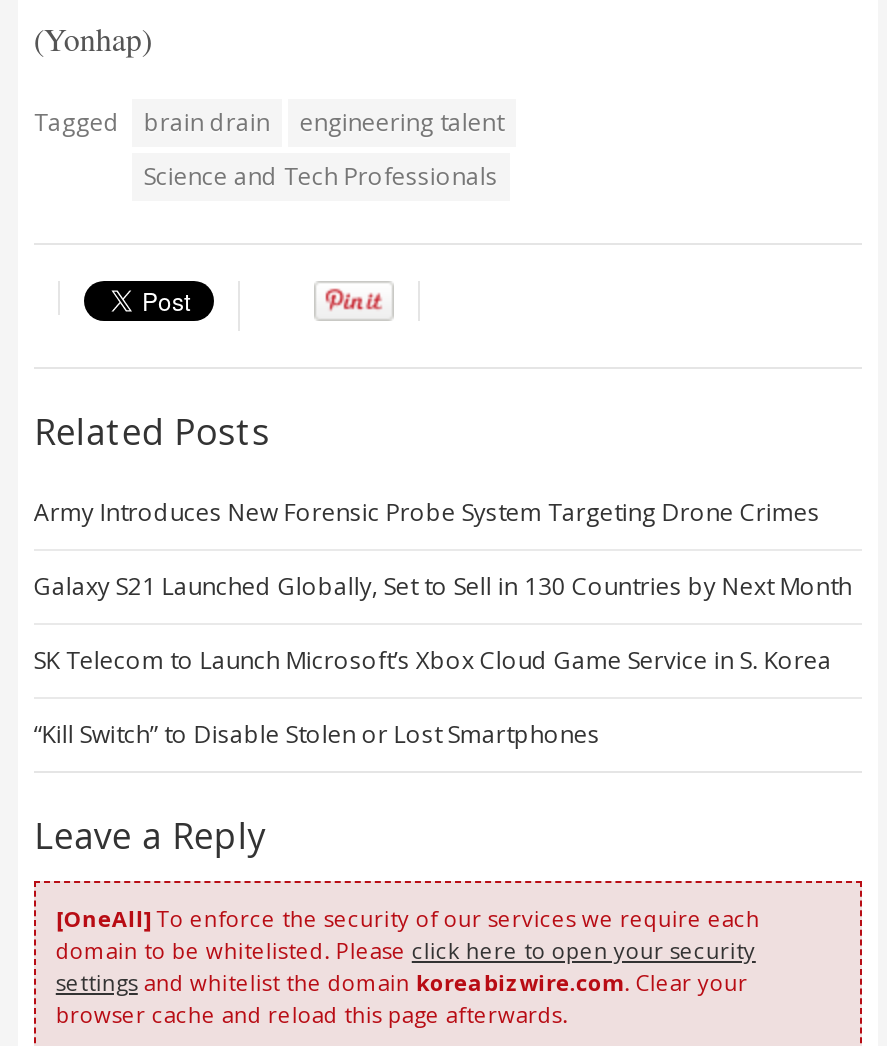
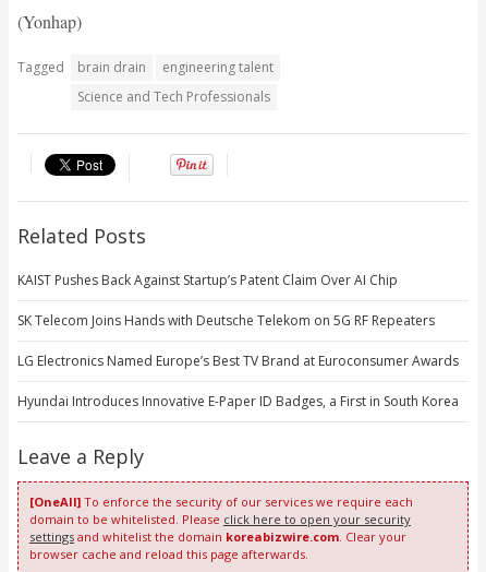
[34,494,820,528] Army Introduces New Forensic Probe System Targeting Drone Crimes -> [17,270,398,289] KAIST Pushes Back Against Startup’s Patent Claim Over AI Chip
[34,568,852,602] Galaxy S21 Launched Globally, Set to Sell in 130 Countries by Next Month -> [17,311,435,329] SK Telecom Joins Hands with Deutsche Telekom on 5G RF Repeaters
[34,642,832,676] SK Telecom to Launch Microsoft’s Xbox Cloud Game Service in S. Korea -> [17,351,459,370] LG Electronics Named Europe’s Best TV Brand at Euroconsumer Awards
[34,716,600,750] “Kill Switch” to Disable Stolen or Lost Smartphones -> [17,391,459,410] Hyundai Introduces Innovative E-Paper ID Badges, a First in South Korea

